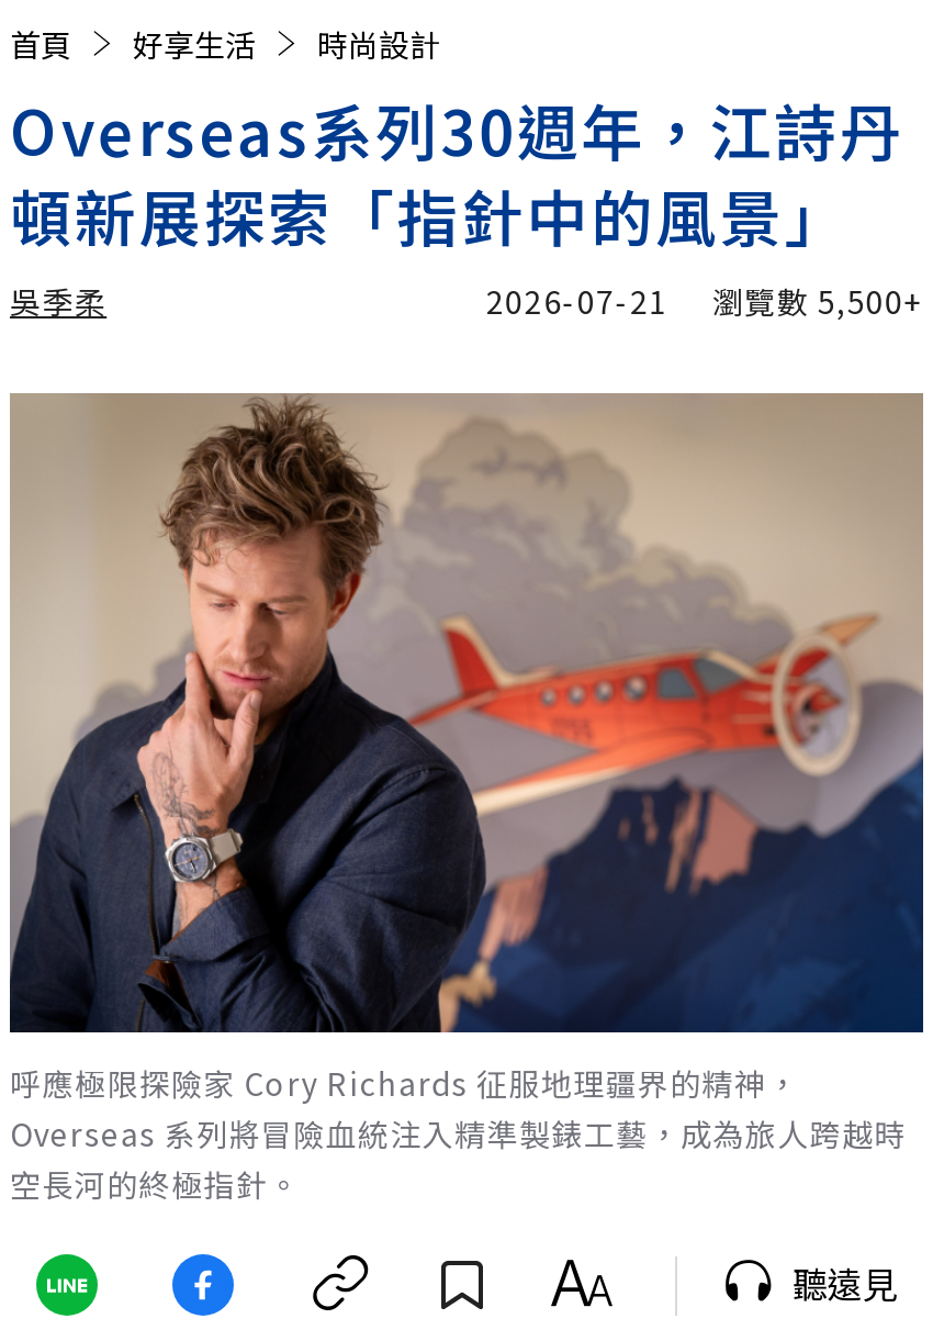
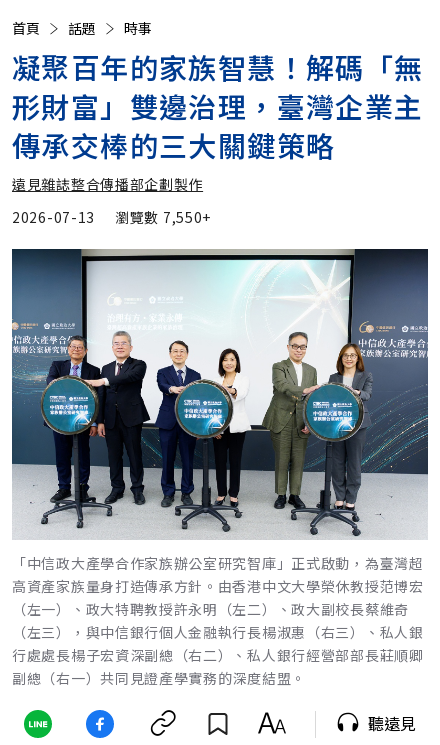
[10,22,923,323] 好享生活 | 時尚設計 | Overseas系列30週年，江詩丹 | 頓新展探索「指針中的風景」 | 吳季柔 | 2026-07-21 | 瀏覽數5,500+ -> [12,18,424,227] 話題 | 時事 | 凝聚百年的家族智慧！解碼「無 | 形財富」雙邊治理，臺灣企業主 | 傳承交棒的三大關鍵策略 | 遠見雜誌整合傳播部企劃製作 | 2026-07-13 | 瀏覽數7,550+
[10,391,923,894] [image] -> [12,248,429,507] [image]
[10,1061,906,1206] 呼應極限探險家 Cory Richards 征服地理疆界的精神， | Overseas 系列將冒險血統注入精準製錶工藝，成為旅人跨越時 | 空長河的終極指針。 -> [12,553,424,688] 「中信政大產學合作家族辦公室研究智庫」正式啟動，為臺灣超 | 高資產家族量身打造傳承方針。由香港中文大學榮休教授范博宏 | （左一）、政大特聘教授許永明（左二）、政大副校長蔡維奇 | （左三），與中信銀行個人金融執行長楊淑惠（右三）、私人銀 | 行處處長楊子宏資深副總（右二）、私人銀行經營部部長莊順卿 | 副總（右一）共同見證產學實務的深度結盟。

